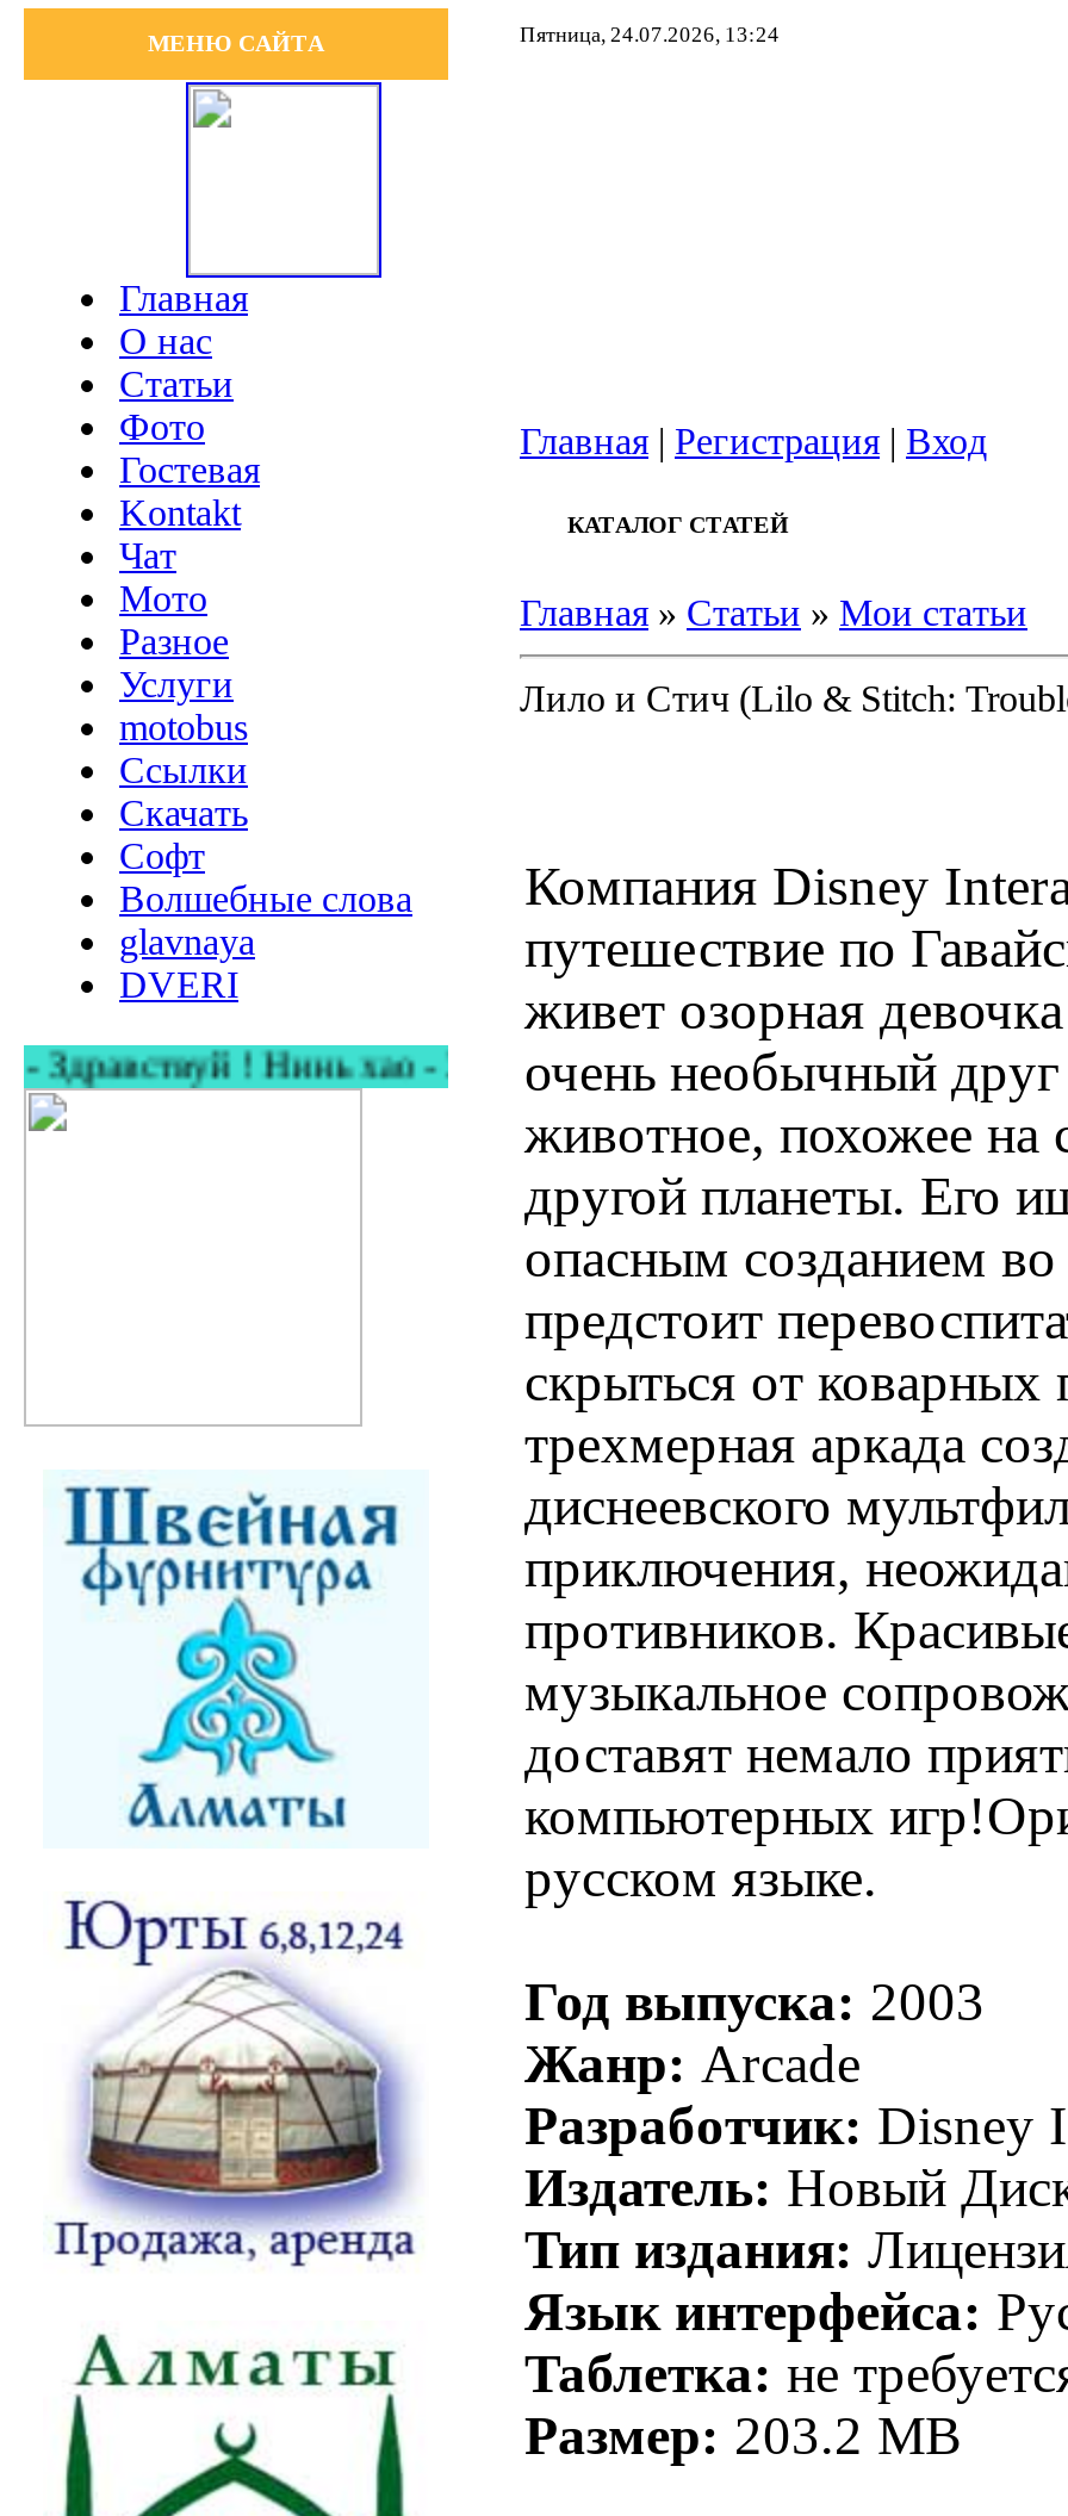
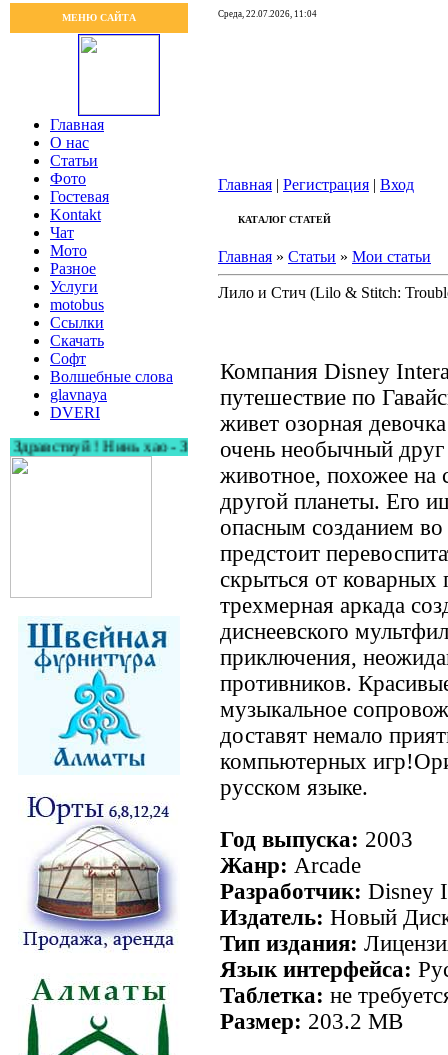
[520,23,780,46] Пятница, 24.07.2026, 13:24 -> [218,9,317,19] Среда, 22.07.2026, 11:04

